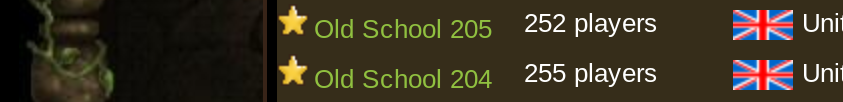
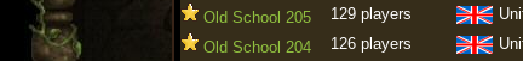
[314,8,658,44] Old School 205 252 players -> [203,5,411,26] Old School 205 129 players
[314,58,658,94] Old School 204 255 players -> [203,35,411,56] Old School 204 126 players

